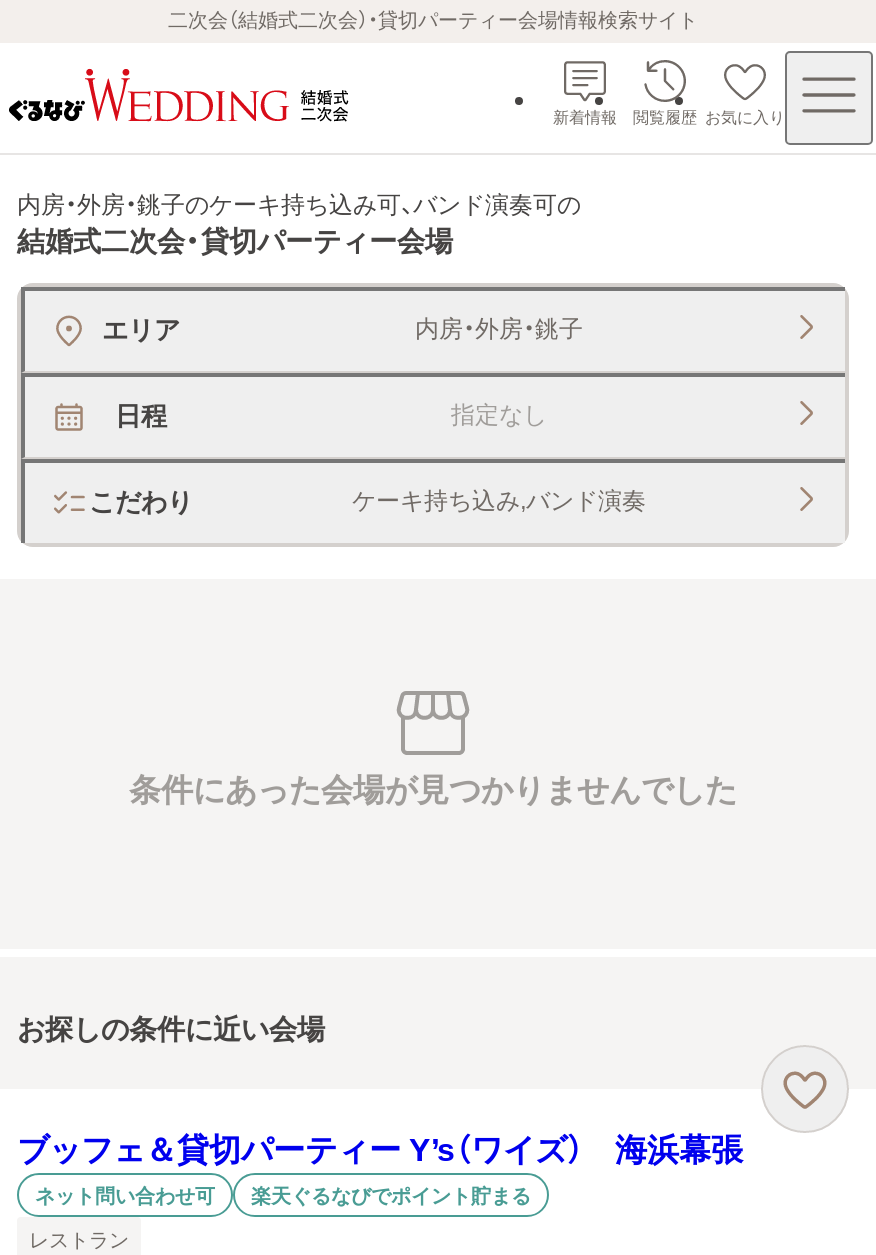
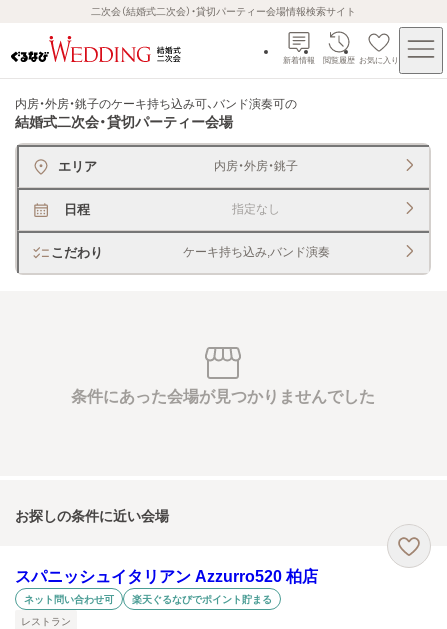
[17,1133,743,1167] ブッフェ＆貸切パーティー Y’s（ワイズ） 海浜幕張 -> [15,568,318,585] スパニッシュイタリアン Azzurro520 柏店

